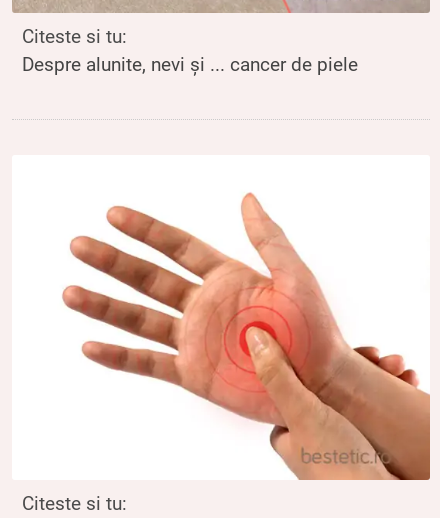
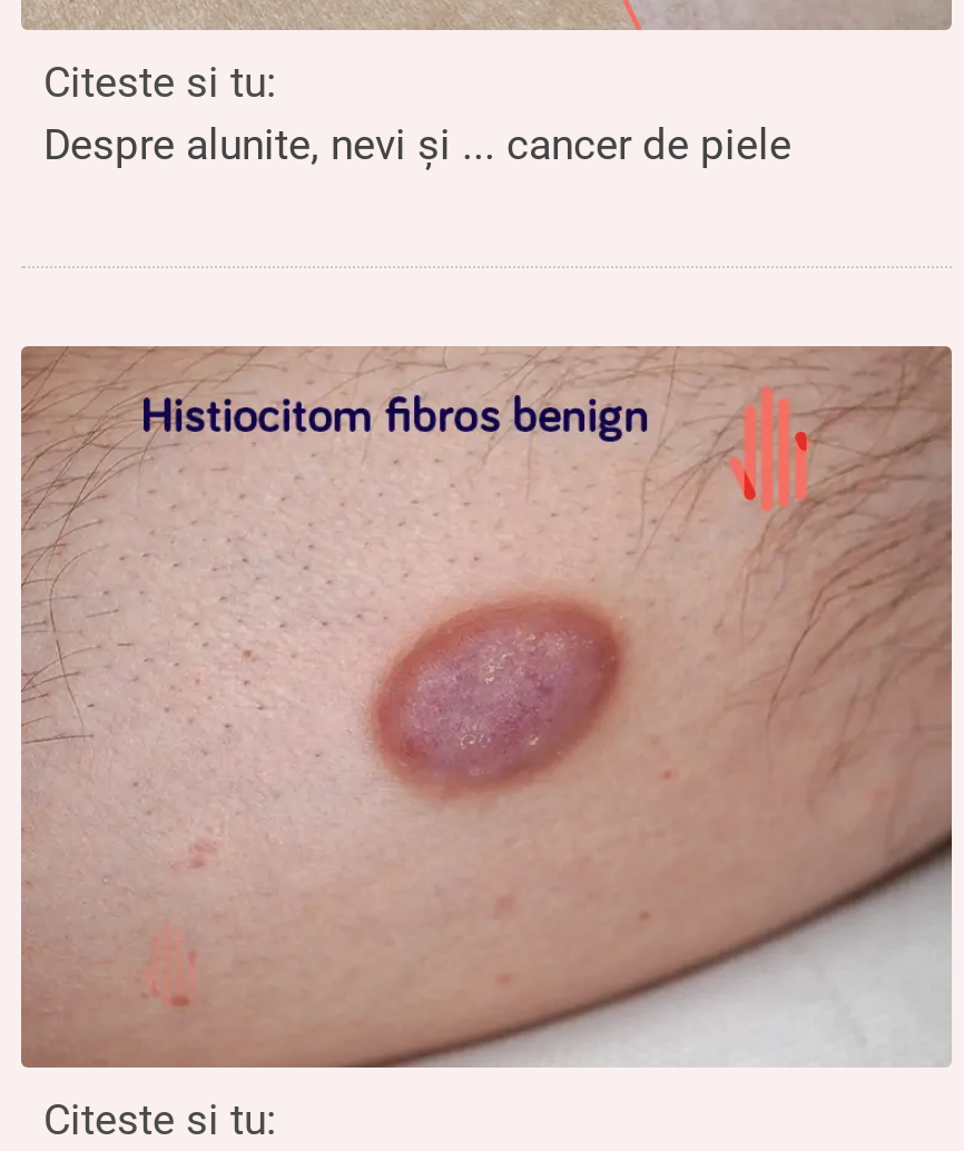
[12,156,431,481] [image] -> [19,343,954,1071] [image]

